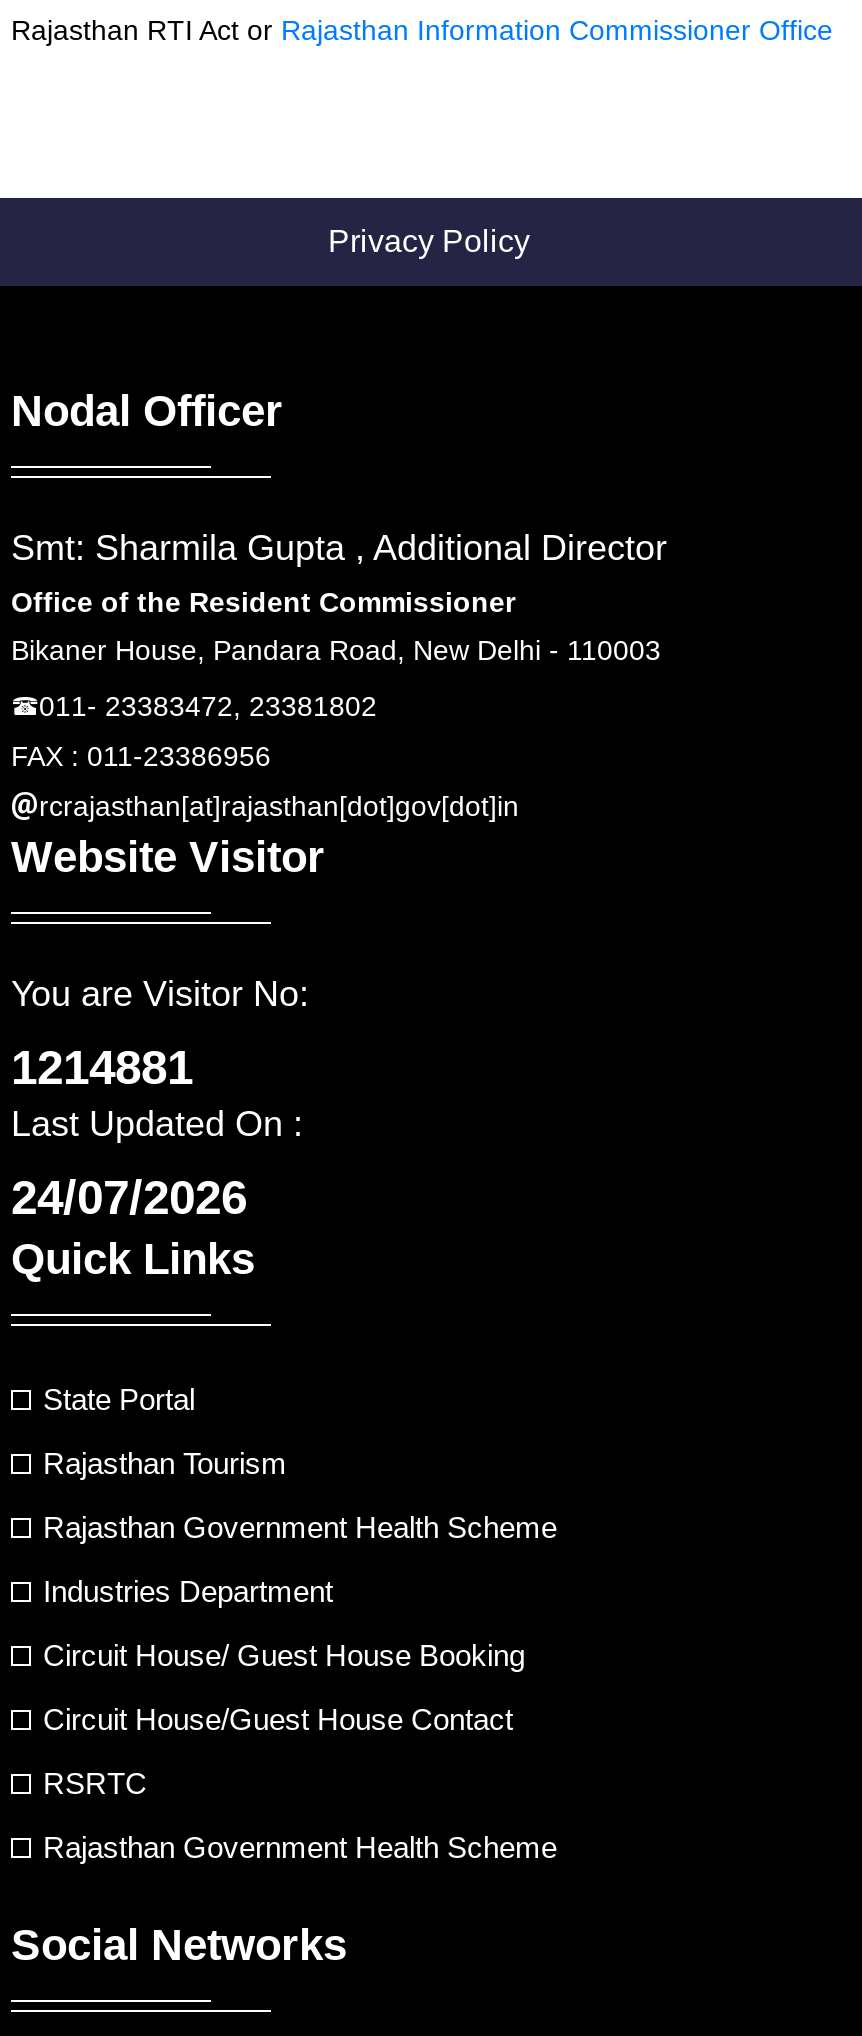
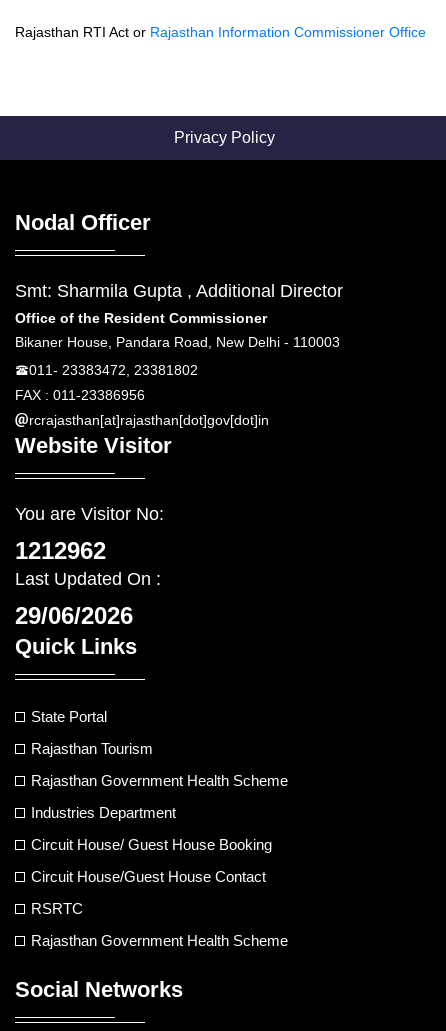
[11,1040,193,1094] 1214881 -> [15,537,106,564] 1212962
[11,1170,247,1224] 24/07/2026 -> [15,602,133,629] 29/06/2026

